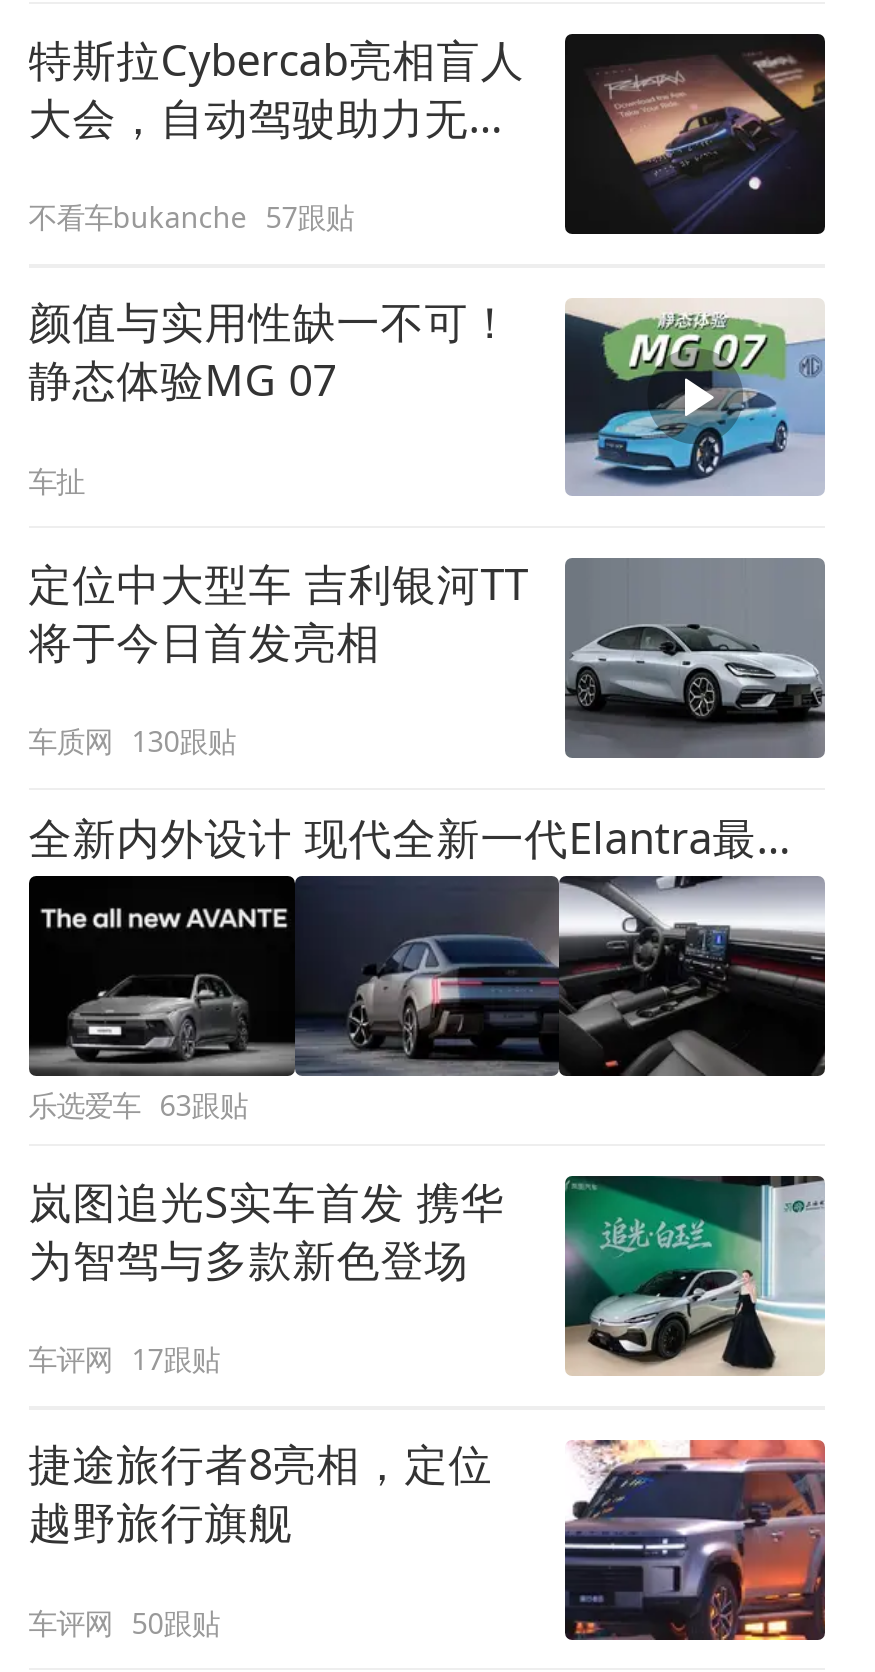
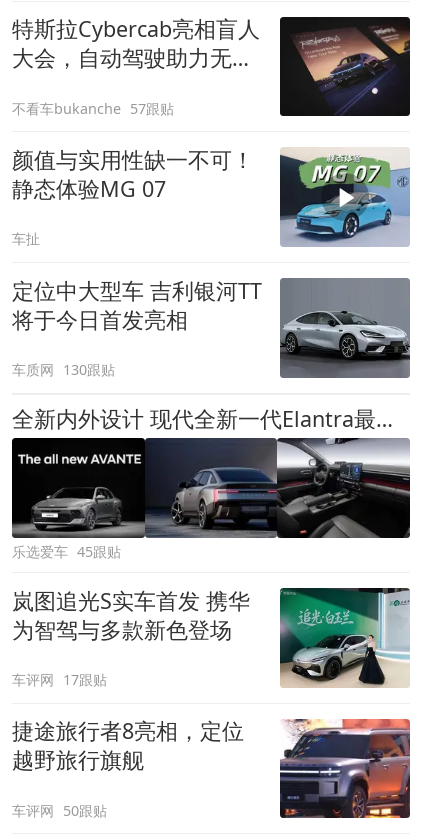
[28,1085,248,1123] 乐选爱车 63跟贴 -> [12,542,121,561] 乐选爱车 45跟贴

